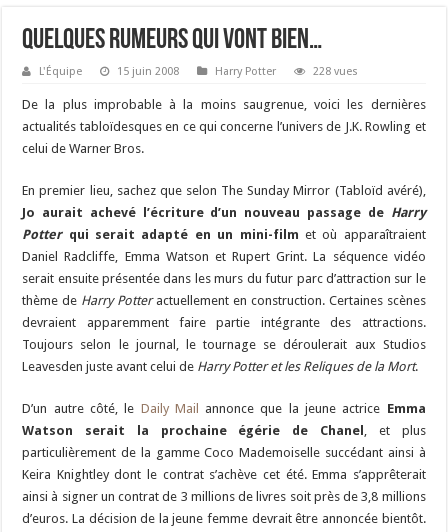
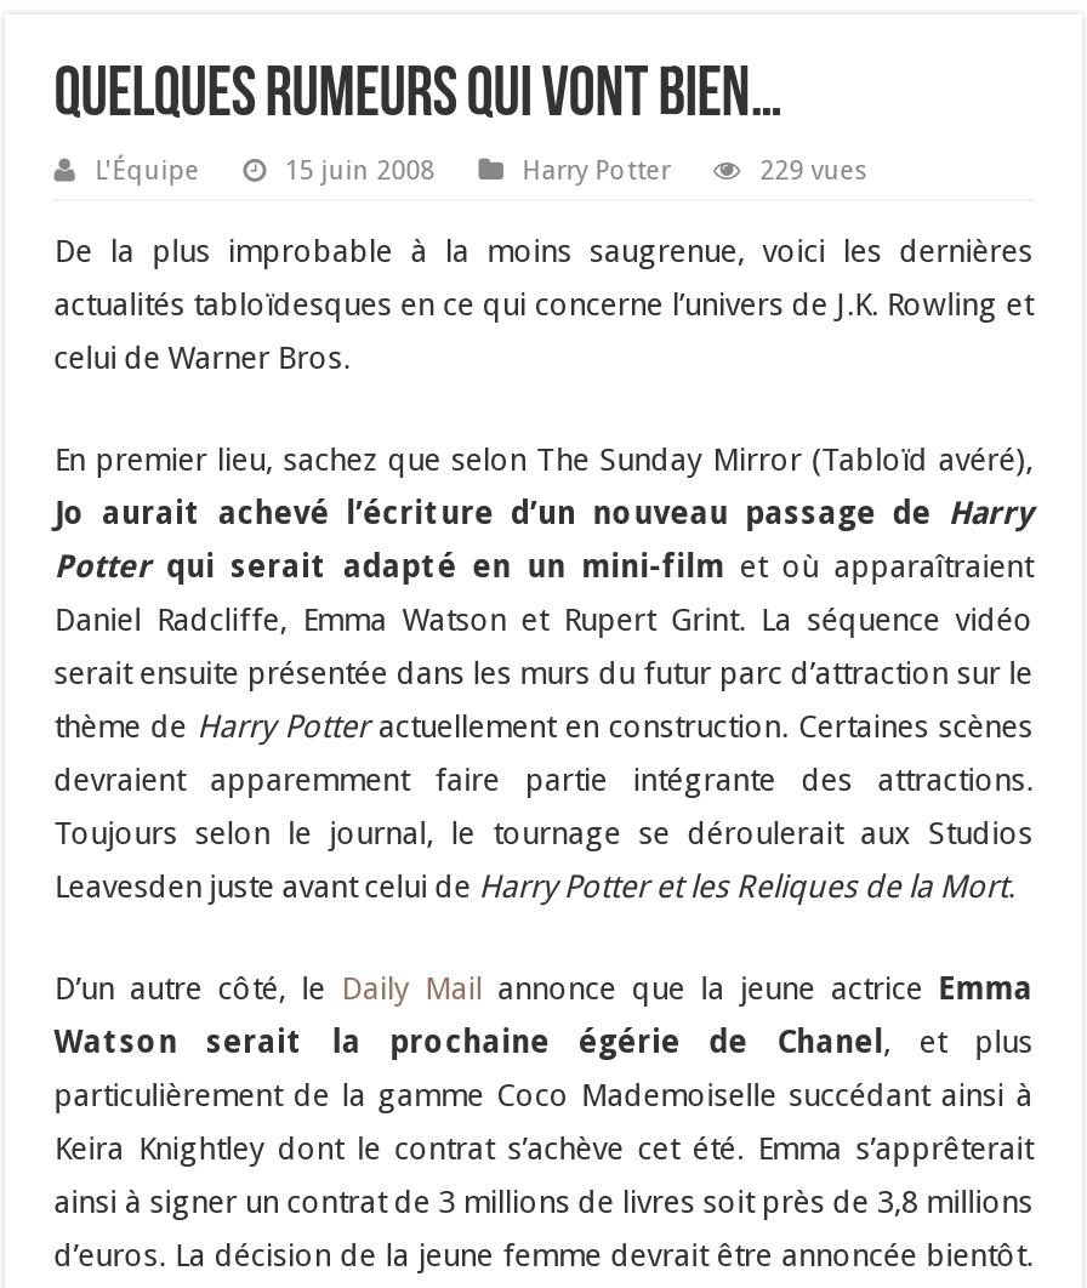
[313,65,358,78] 228 vues -> [760,156,869,188] 229 vues

